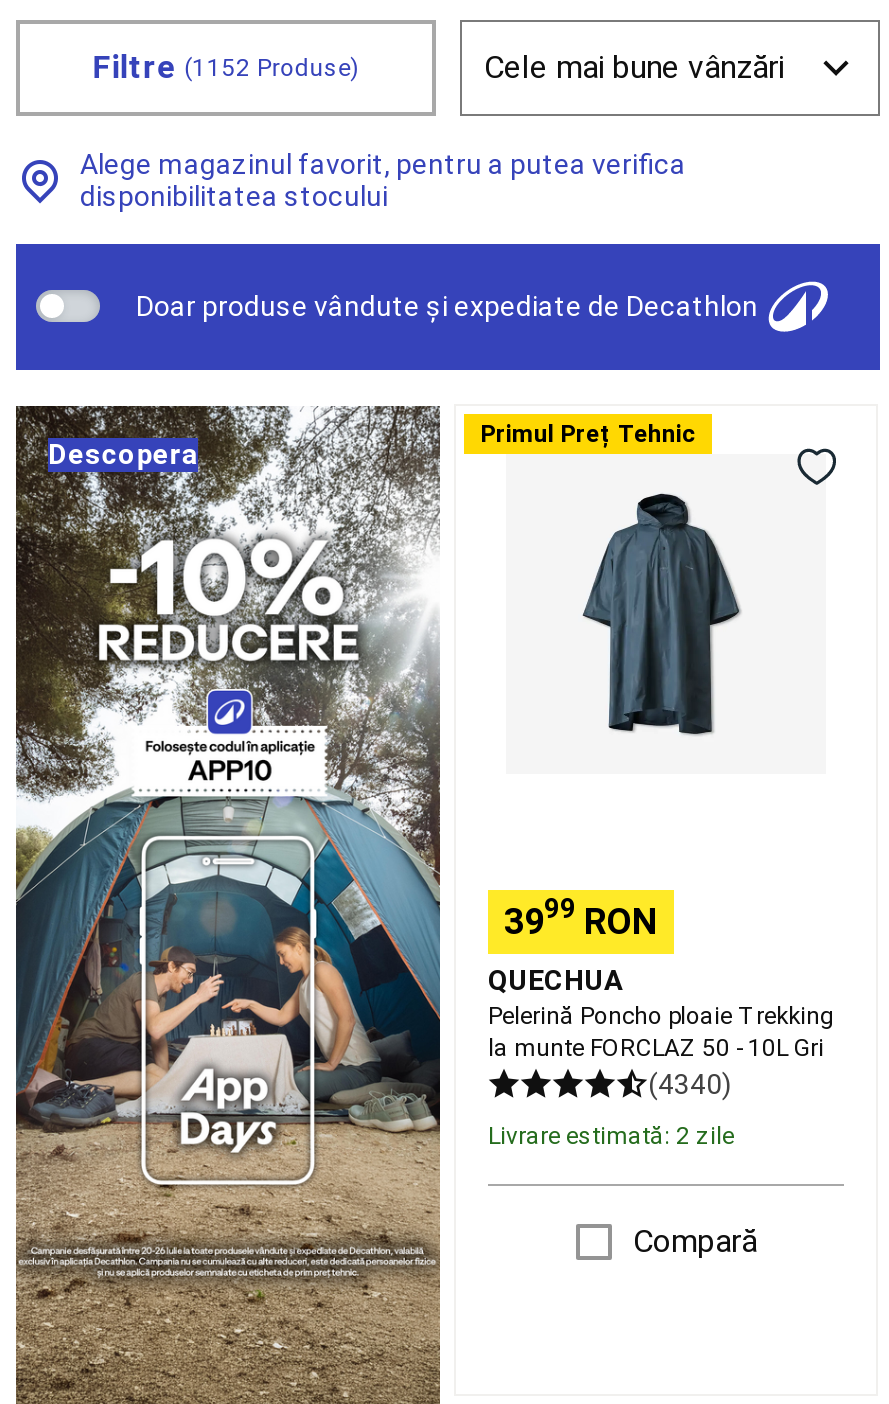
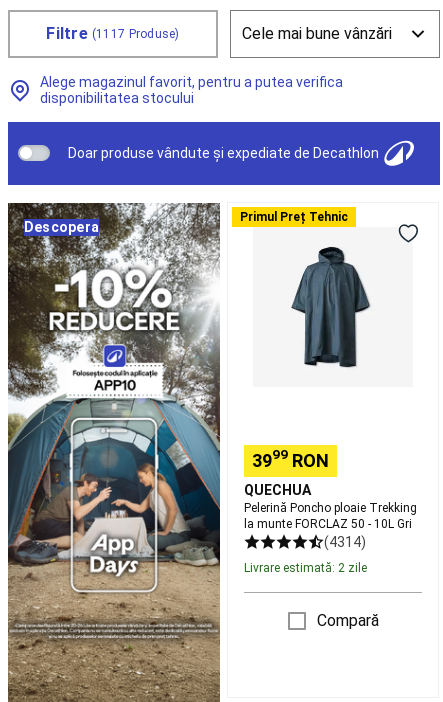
[93,48,359,86] Filtre (1152 Produse) -> [46,24,180,43] Filtre (1117 Produse)
[648,1068,732,1100] (4340) -> [324,534,366,550] (4314)

